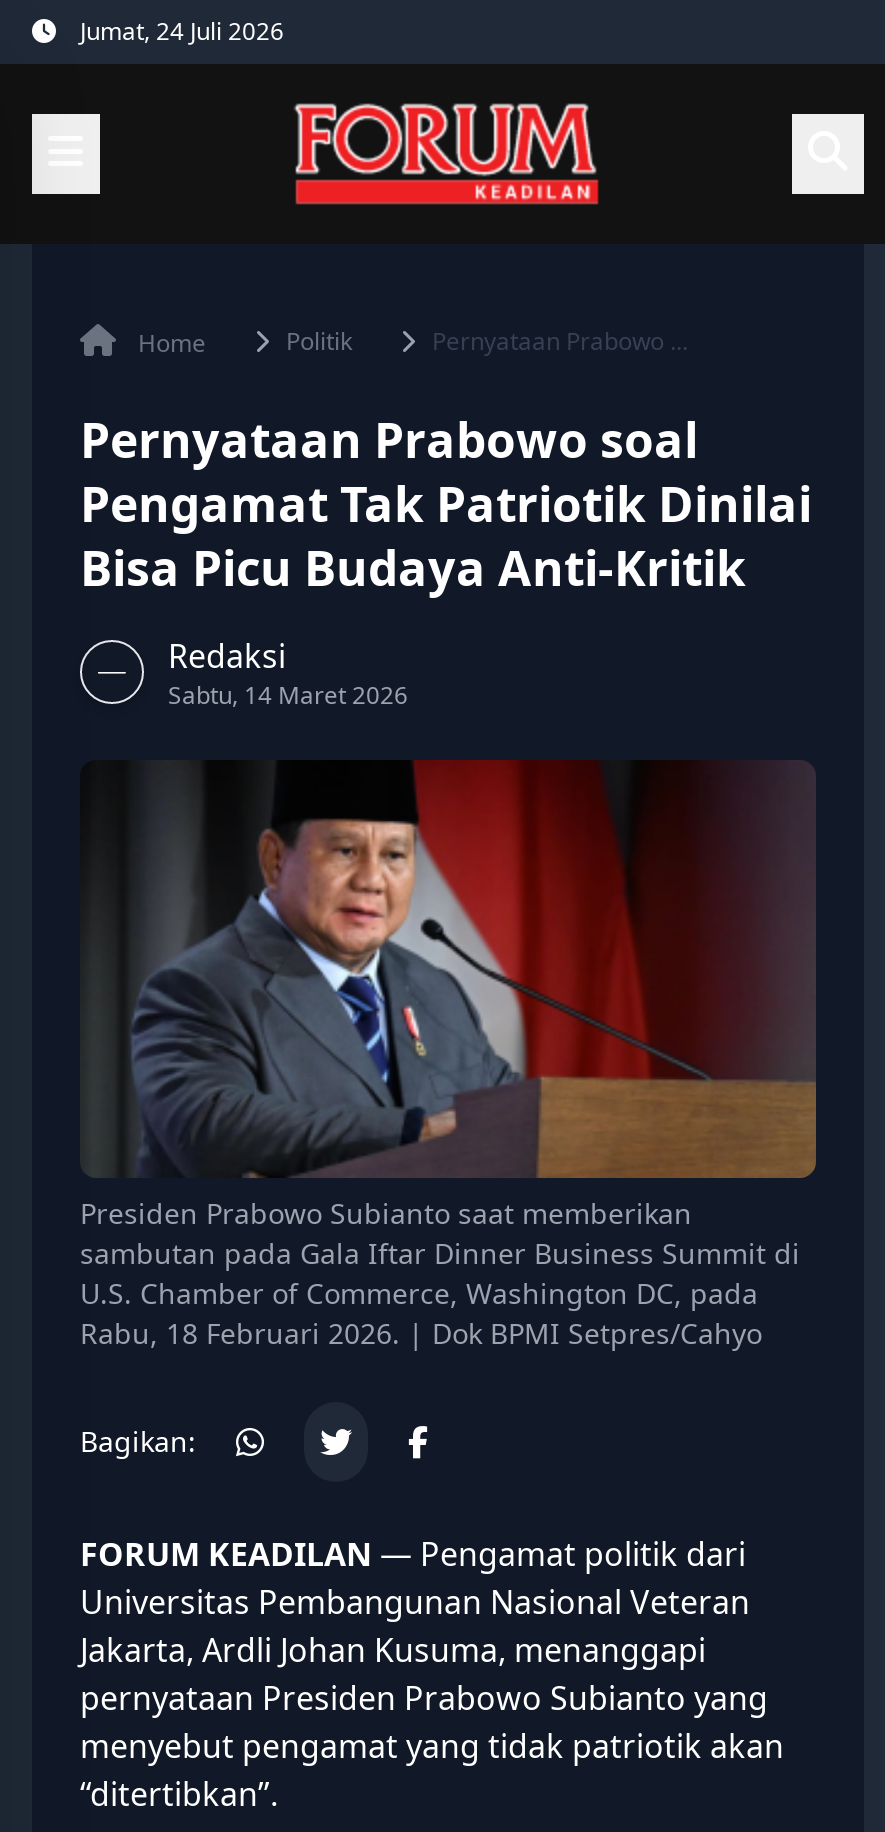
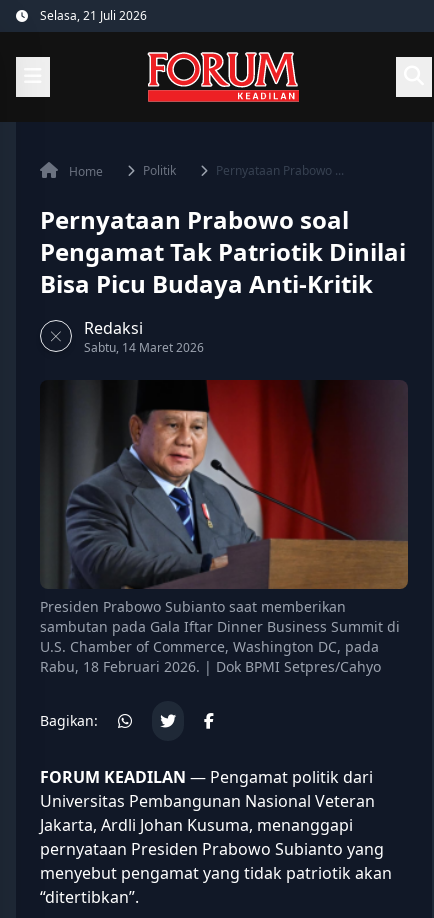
[80,14,284,48] Jumat, 24 Juli 2026 -> [40,7,147,24] Selasa, 21 Juli 2026

